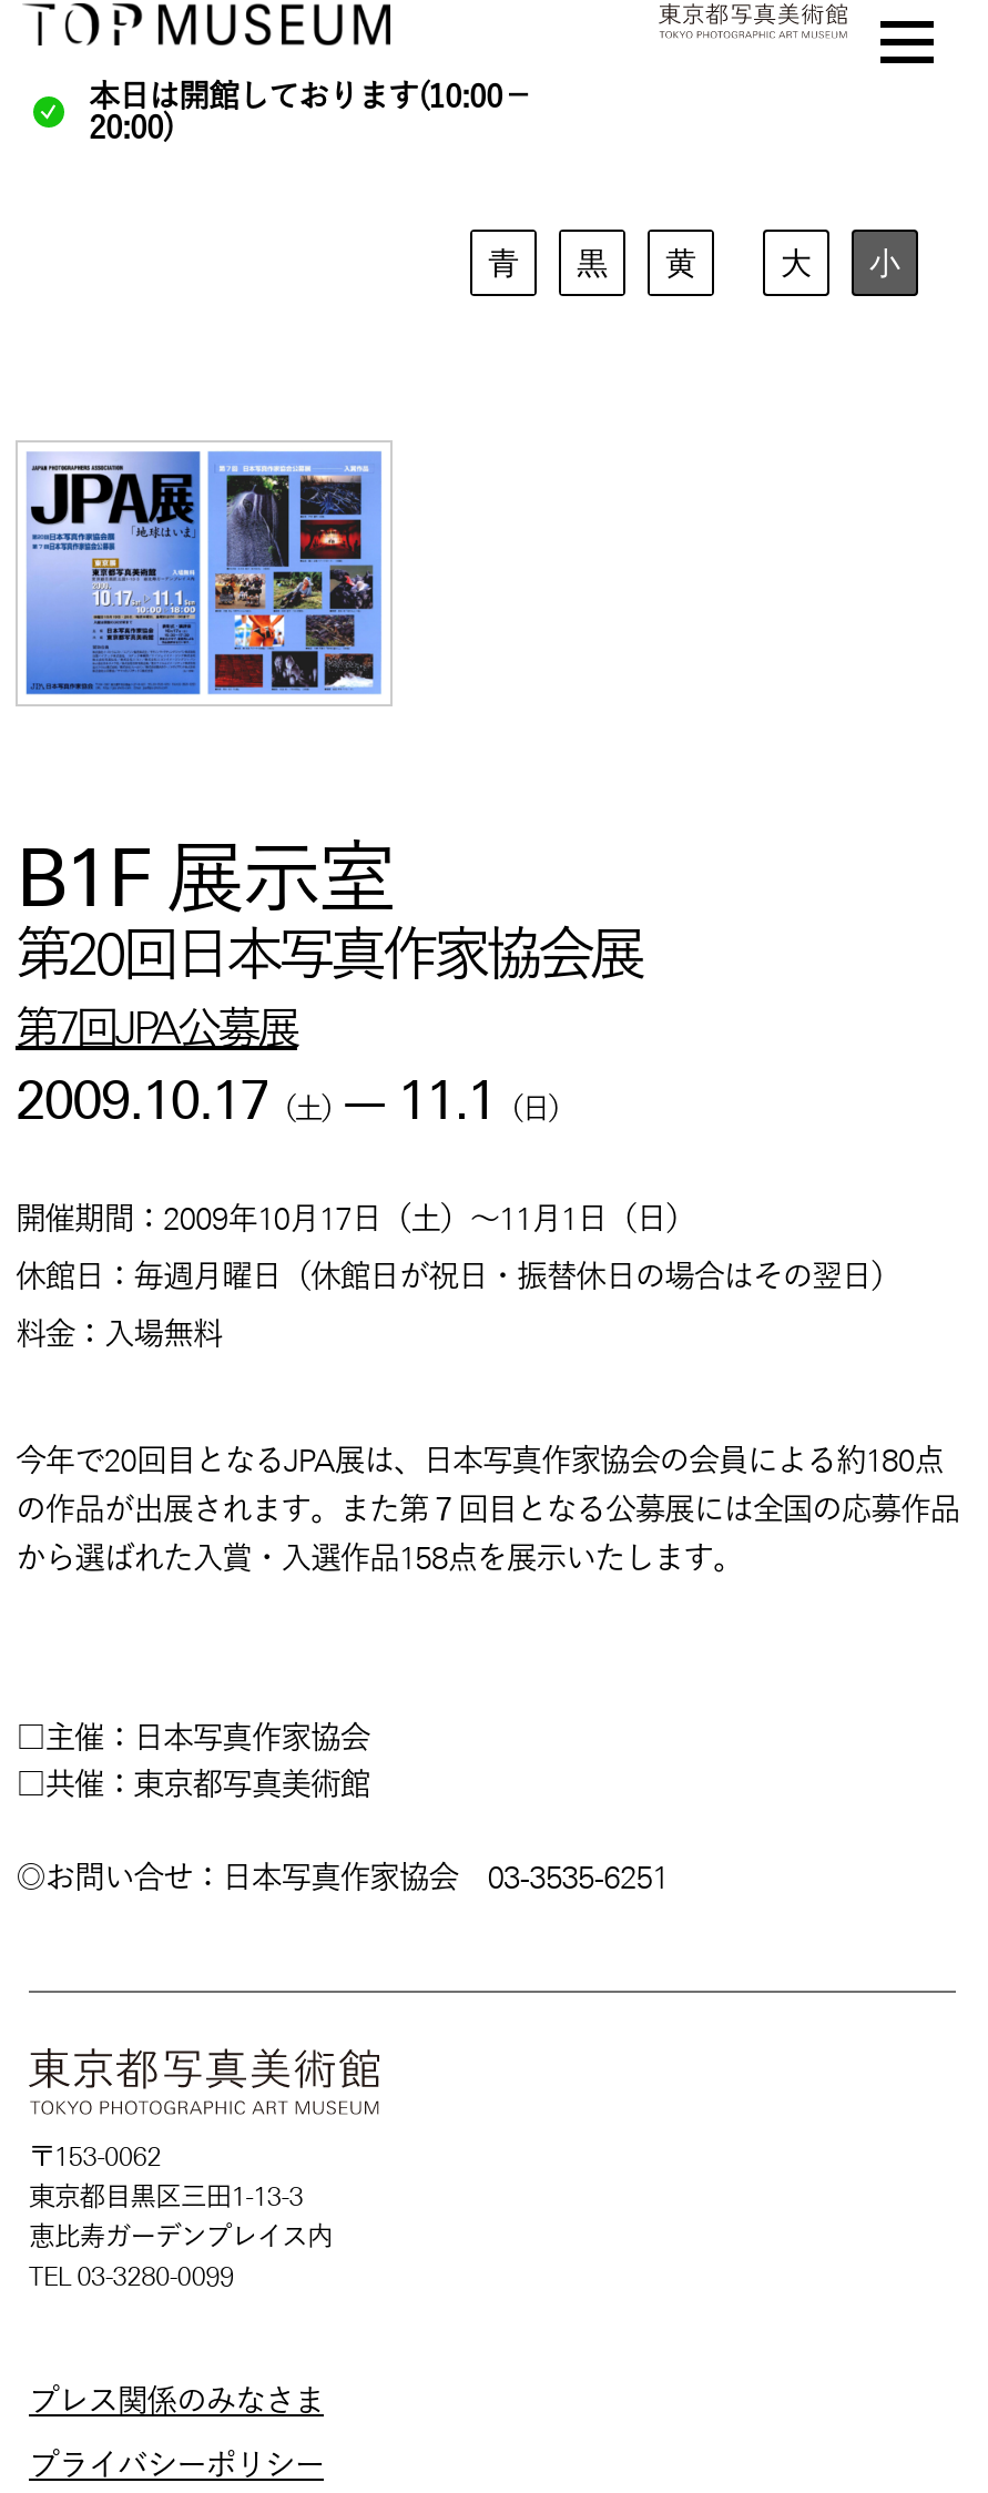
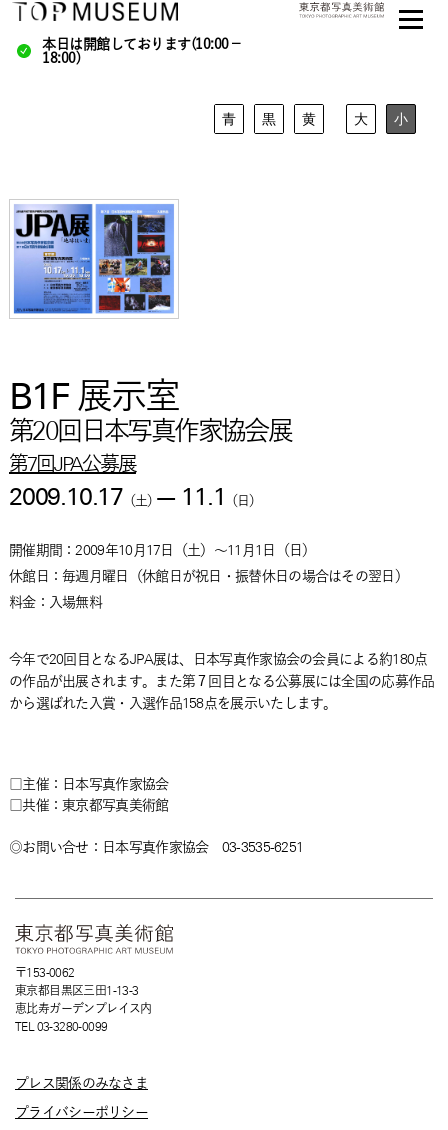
[89,111,173,142] 20:00) -> [42,51,80,65] 18:00)

